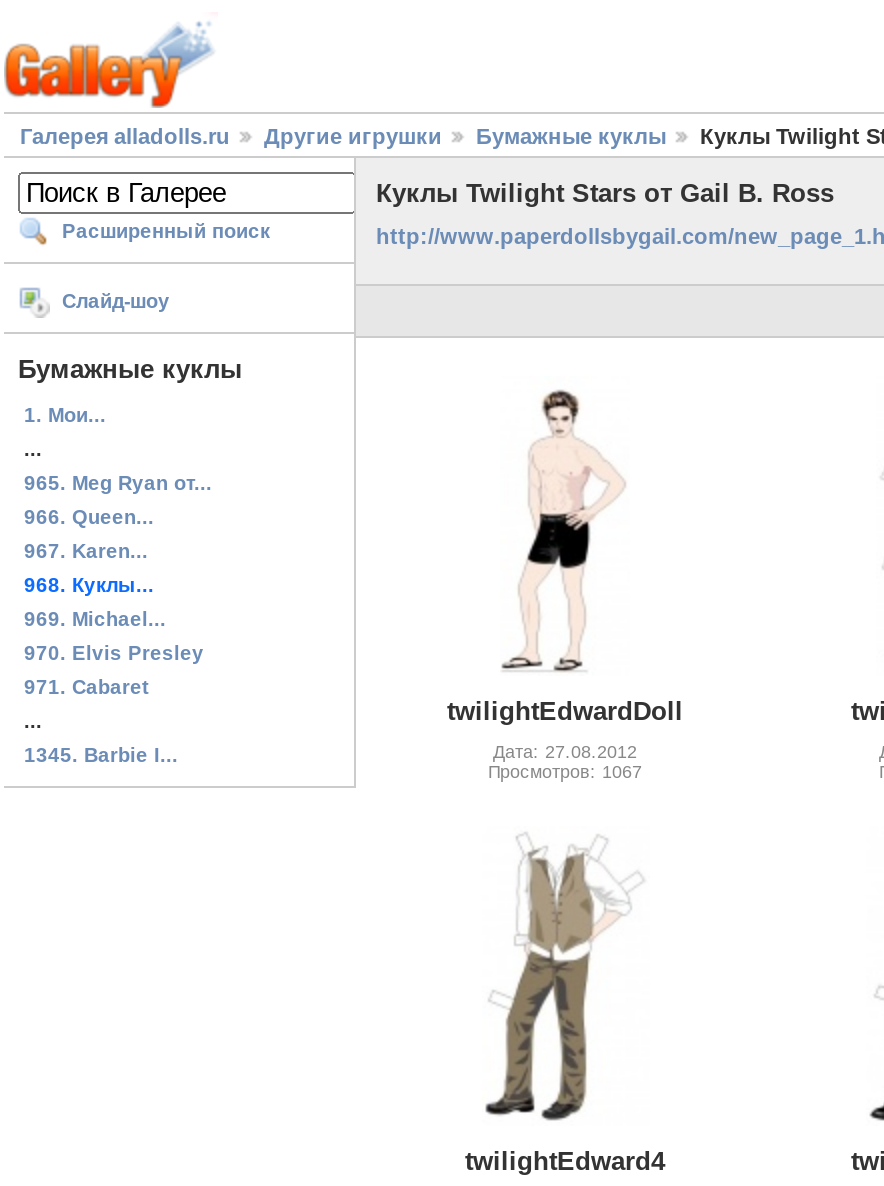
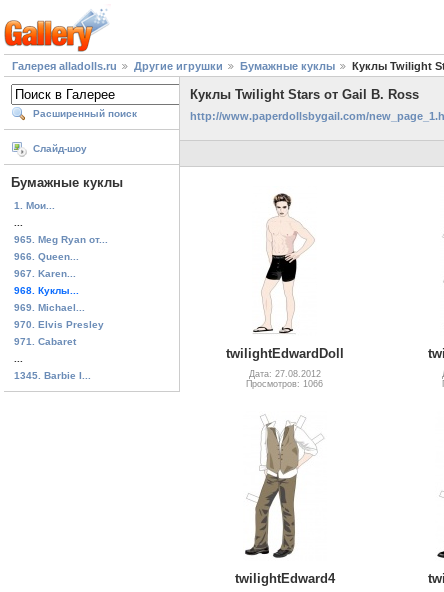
[488,761,642,781] Просмотров: 1067 -> [246,379,323,389] Просмотров: 1066

